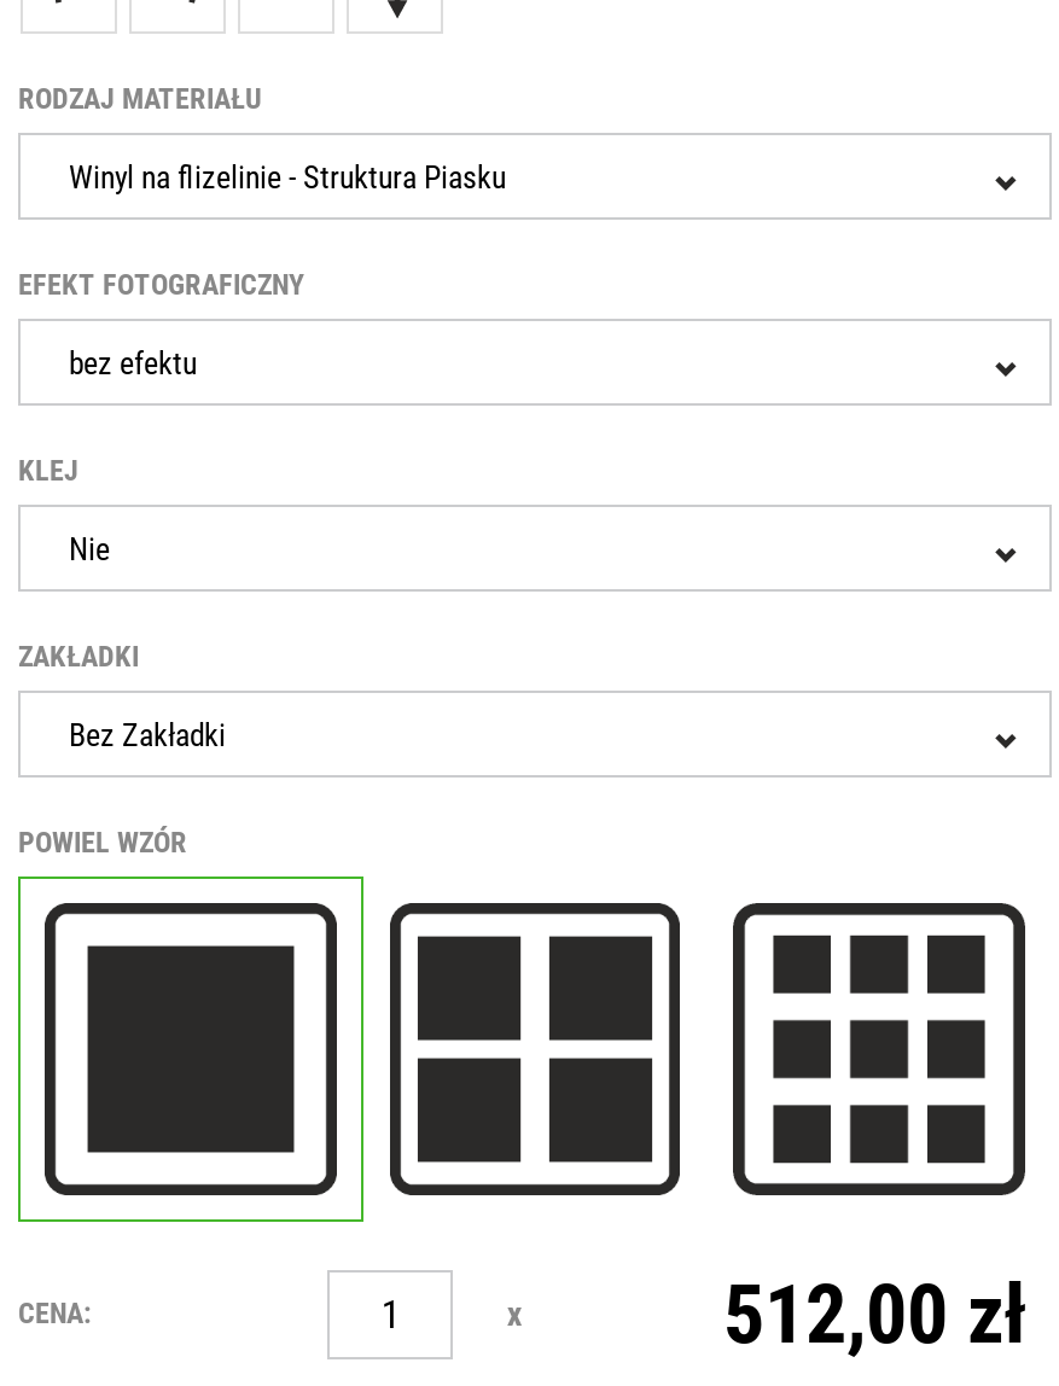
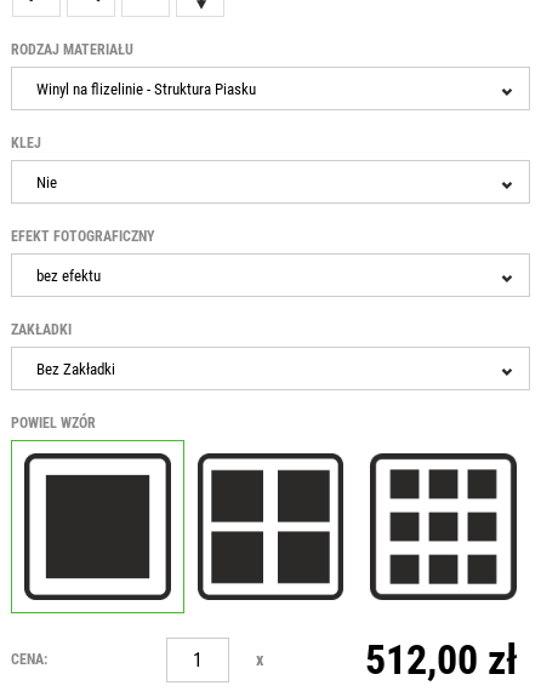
moved [18,268,306,382] -> [11,228,155,285]: EFEKT FOTOGRAFICZNY | bez efektu
moved [18,454,110,568] -> [11,135,57,192]: KLEJ | Nie

